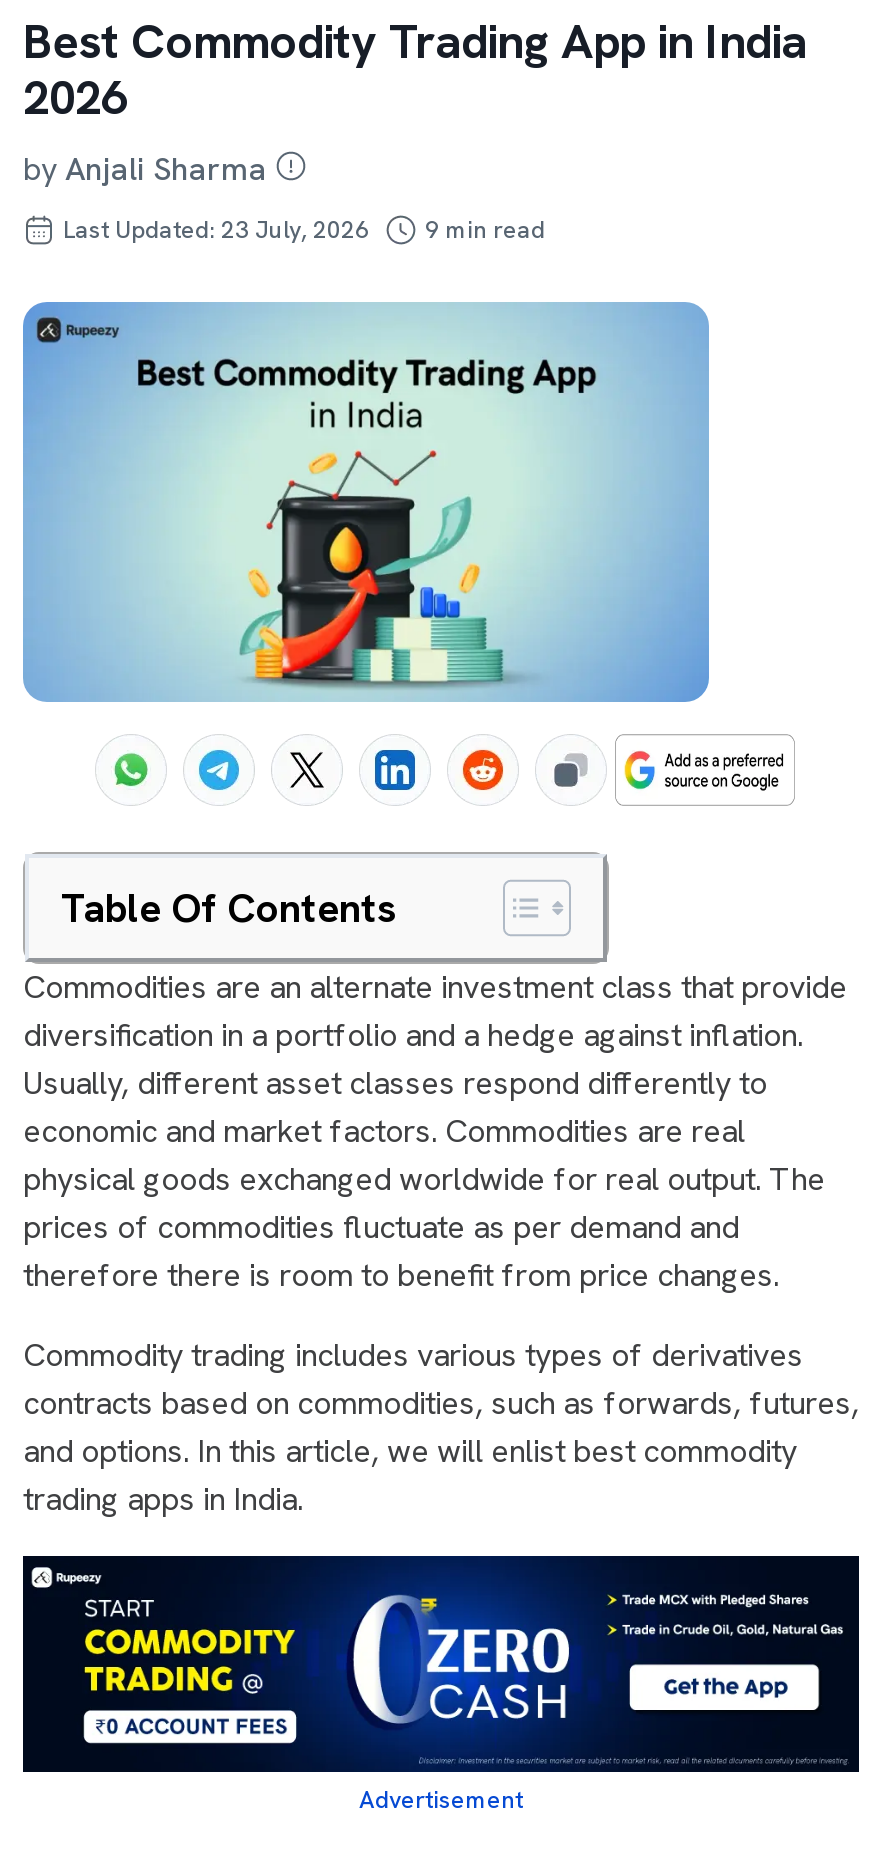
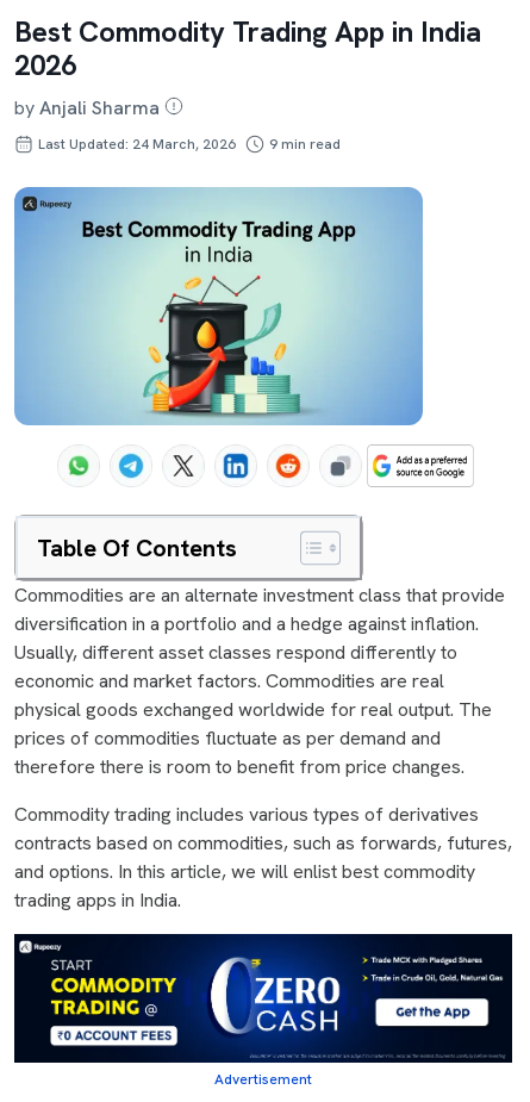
[63,214,369,246] Last Updated: 23 July, 2026 -> [38,135,236,154] Last Updated: 24 March, 2026

